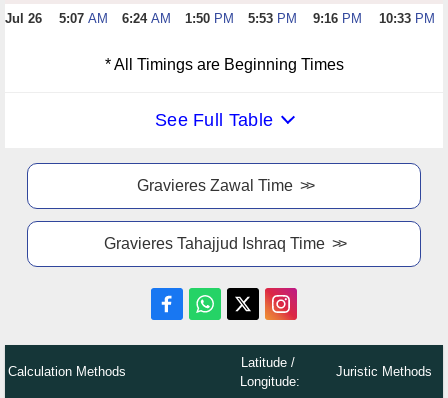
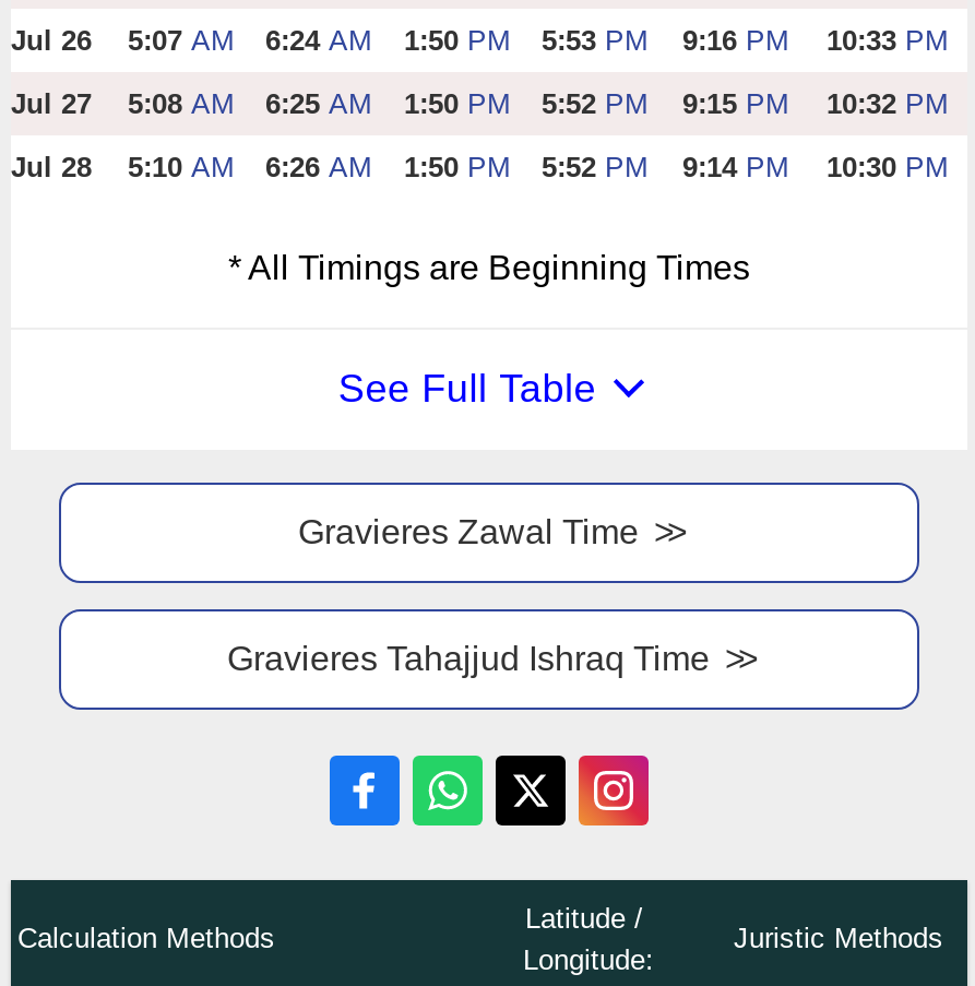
none -> [11,87,949,183] Jul 27 | 5:08 AM | 6:25 AM | 1:50 PM | 5:52 PM | 9:15 PM | 10:32 PM | Jul 28 | 5:10 AM | 6:26 AM | 1:50 PM | 5:52 PM | 9:14 PM | 10:30 PM

